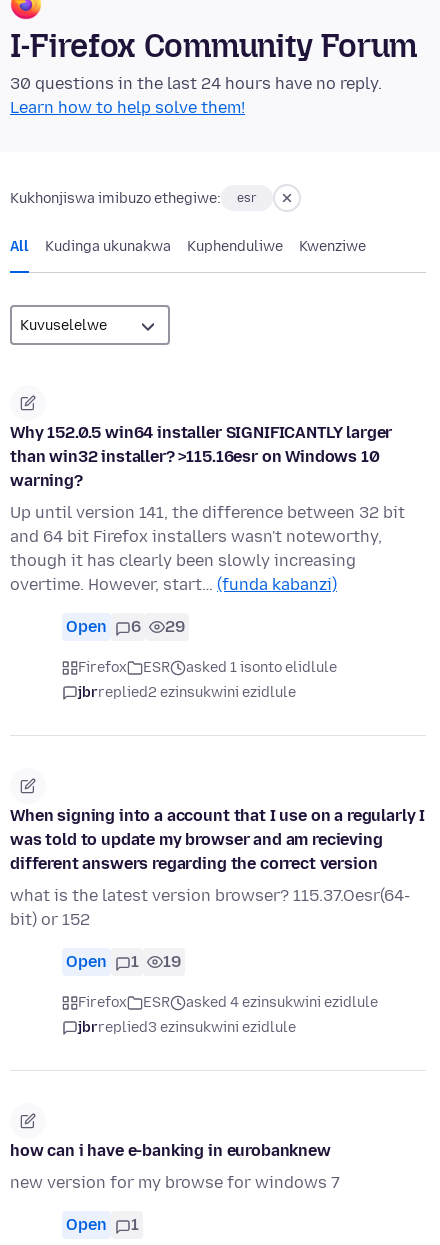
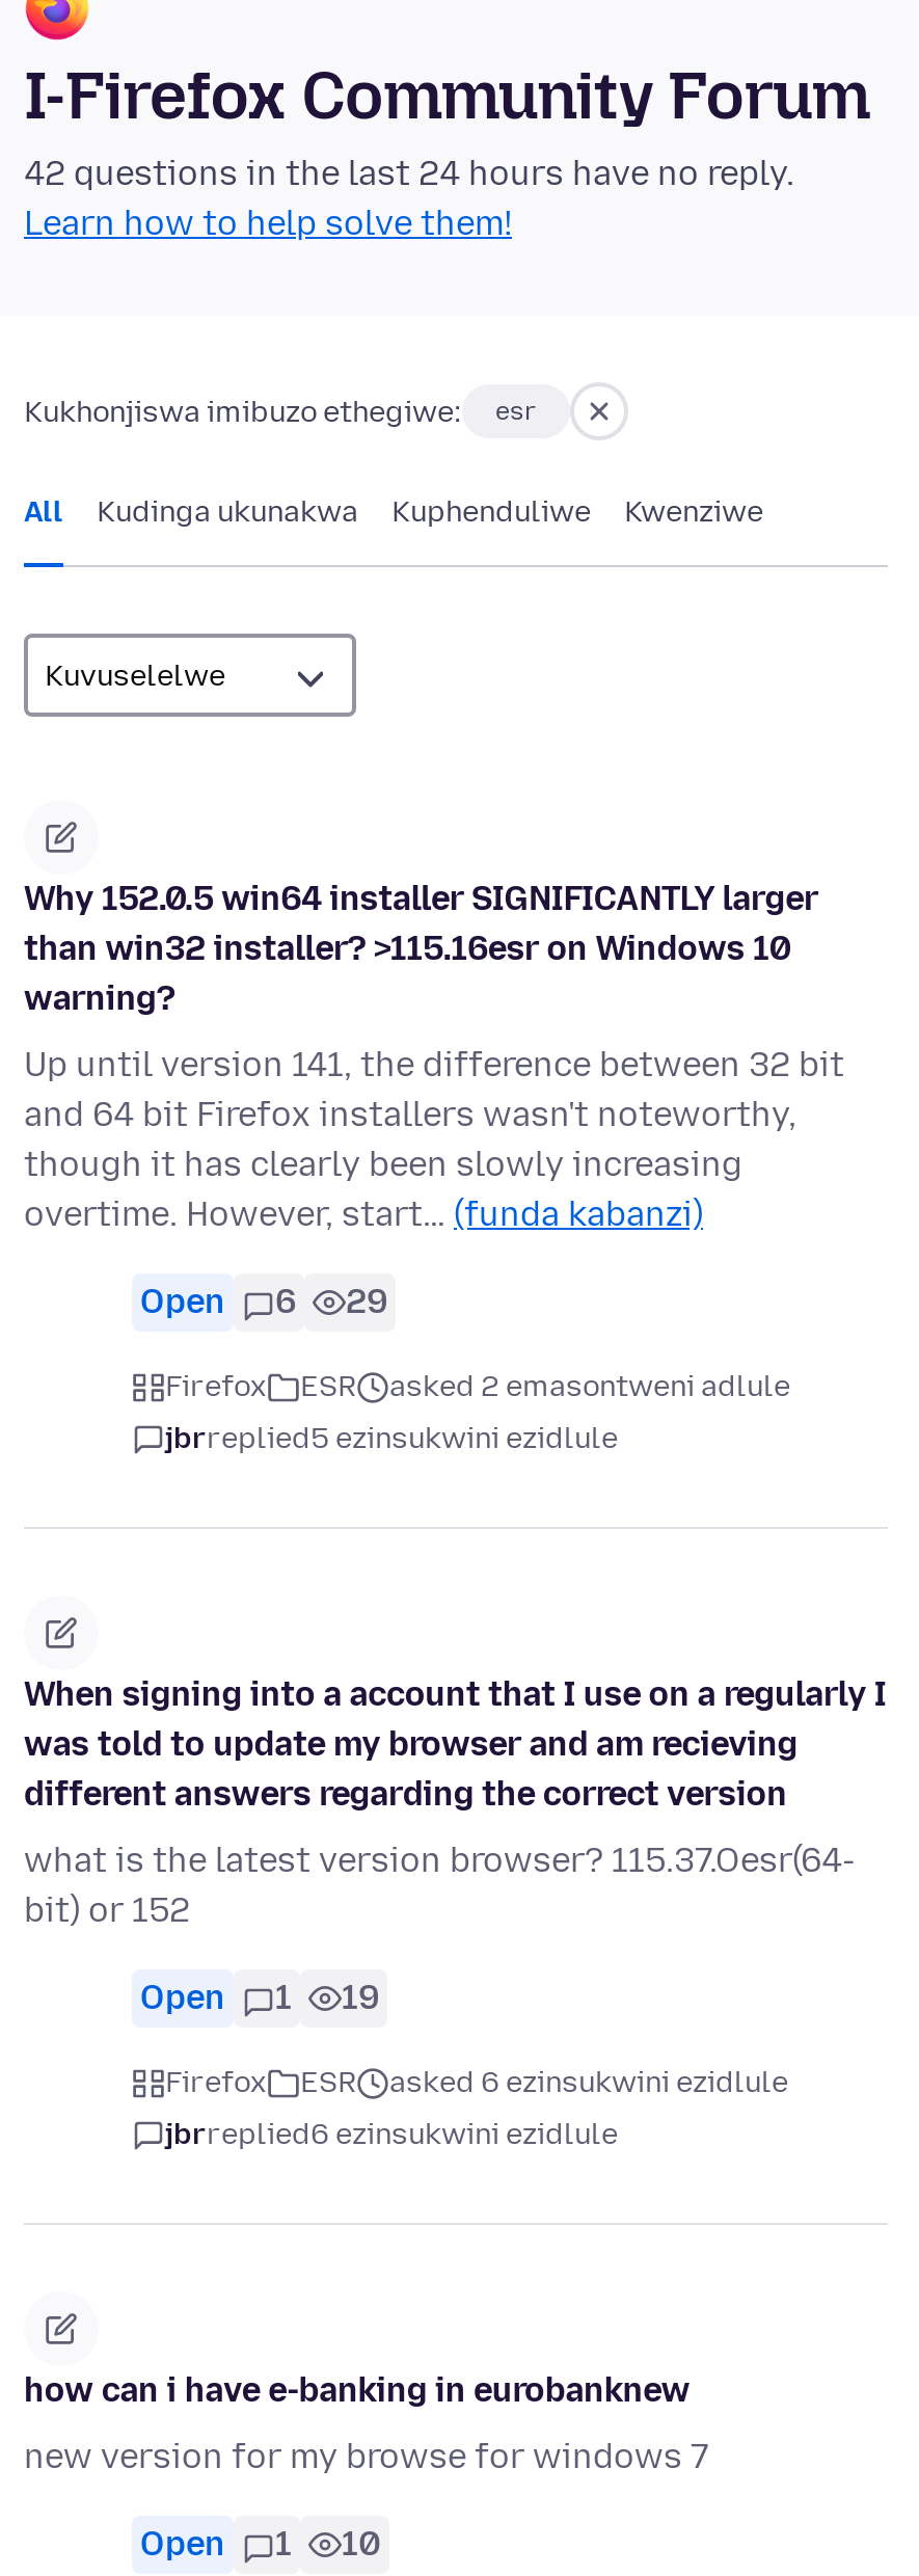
[10,74,382,93] 30 questions in the last 24 hours have no reply. -> [24,155,794,194] 42 questions in the last 24 hours have no reply.
[186,659,337,676] asked 1 isonto elidlule -> [389,1370,790,1405] asked 2 emasontweni adlule
[78,684,296,701] jbrreplied2 ezinsukwini ezidlule -> [165,1422,618,1457] jbrreplied5 ezinsukwini ezidlule
[186,994,378,1011] asked 4 ezinsukwini ezidlule -> [389,2066,788,2101] asked 6 ezinsukwini ezidlule
[78,1019,296,1036] jbrreplied3 ezinsukwini ezidlule -> [165,2118,618,2153] jbrreplied6 ezinsukwini ezidlule
none -> [342,2525,381,2565] 10

